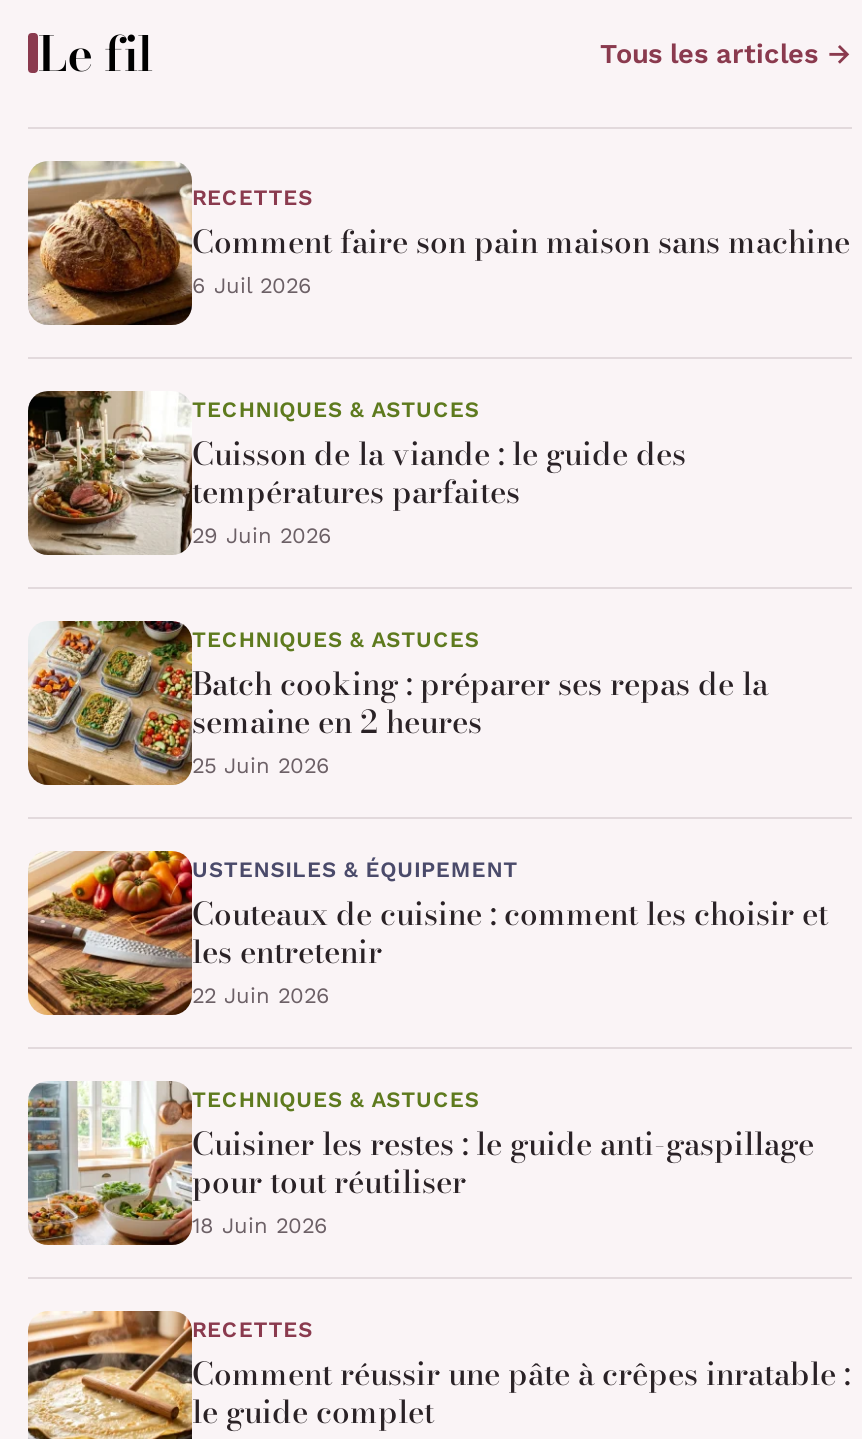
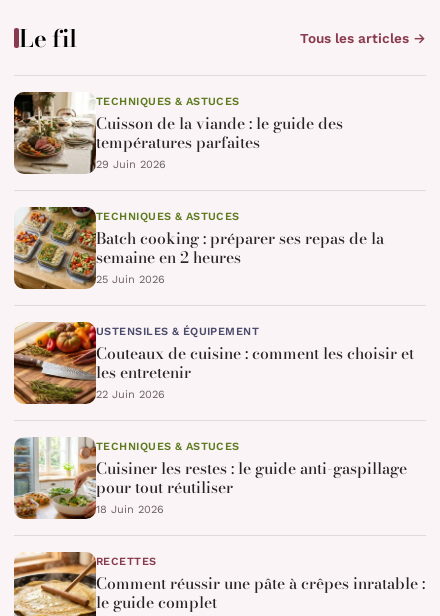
[26,161,850,327] [image] | RECETTES | Comment faire son pain maison sans machine | 6 Juil 2026 -> none

